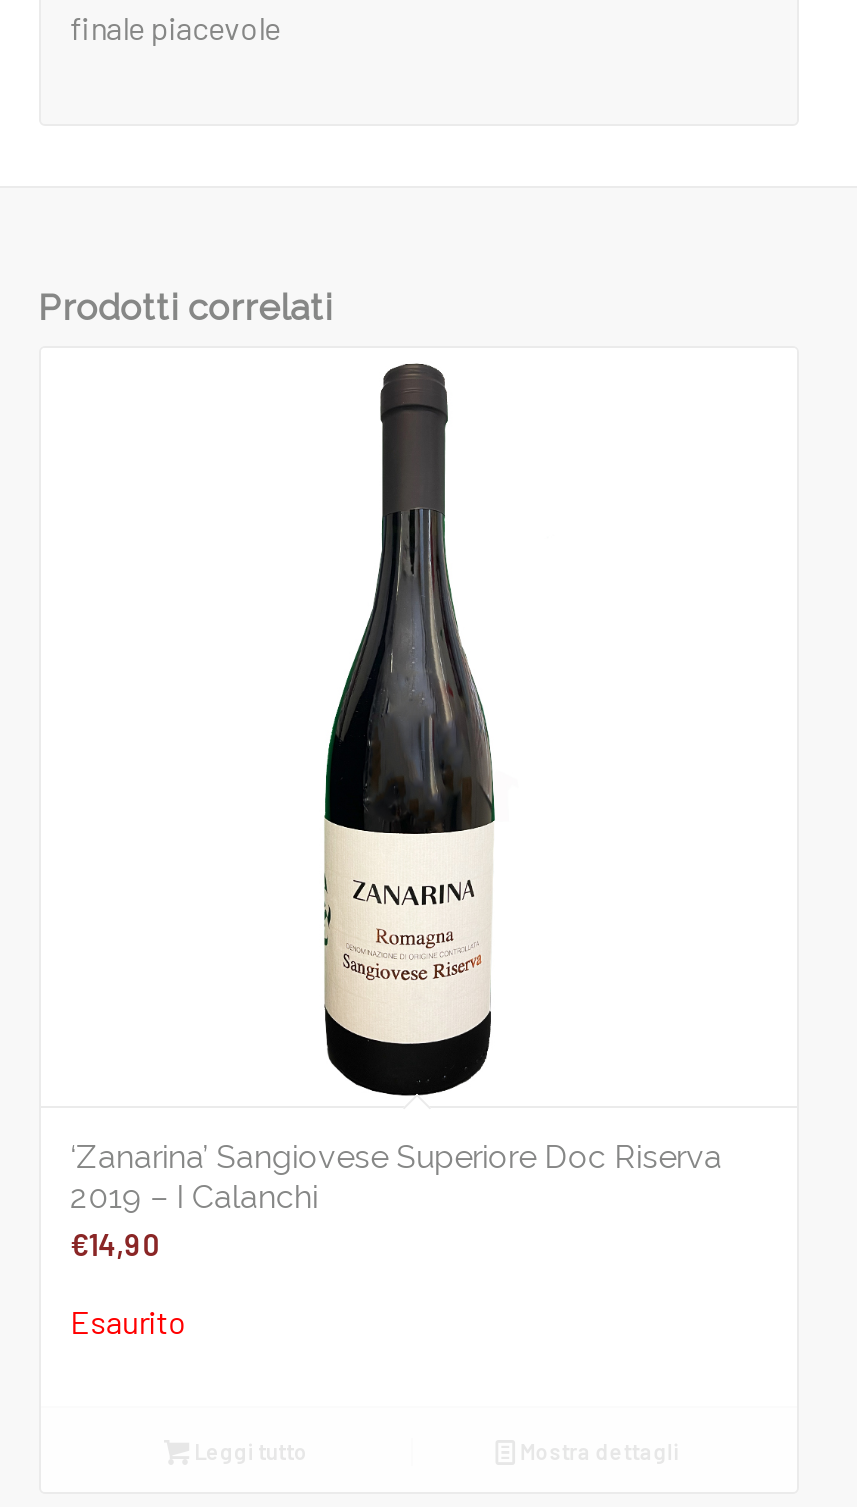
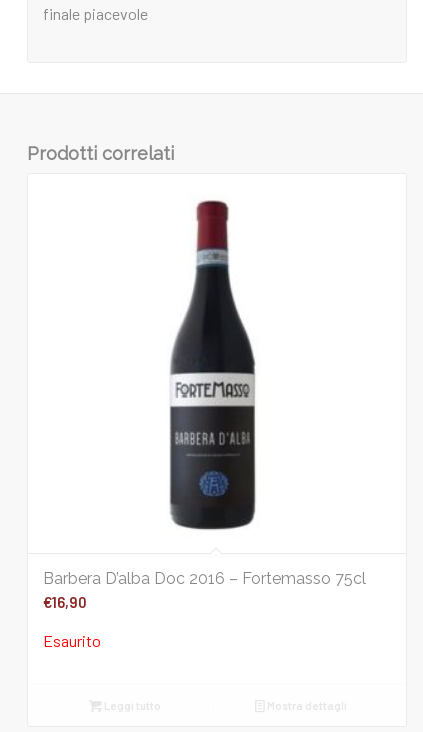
[70,362,722,1261] [image] | ‘Zanarina’ Sangiovese Superiore Doc Riserva | 2019 – I Calanchi | €14,90 -> [43,182,366,610] [image] | Barbera D’alba Doc 2016 – Fortemasso 75cl | €16,90

